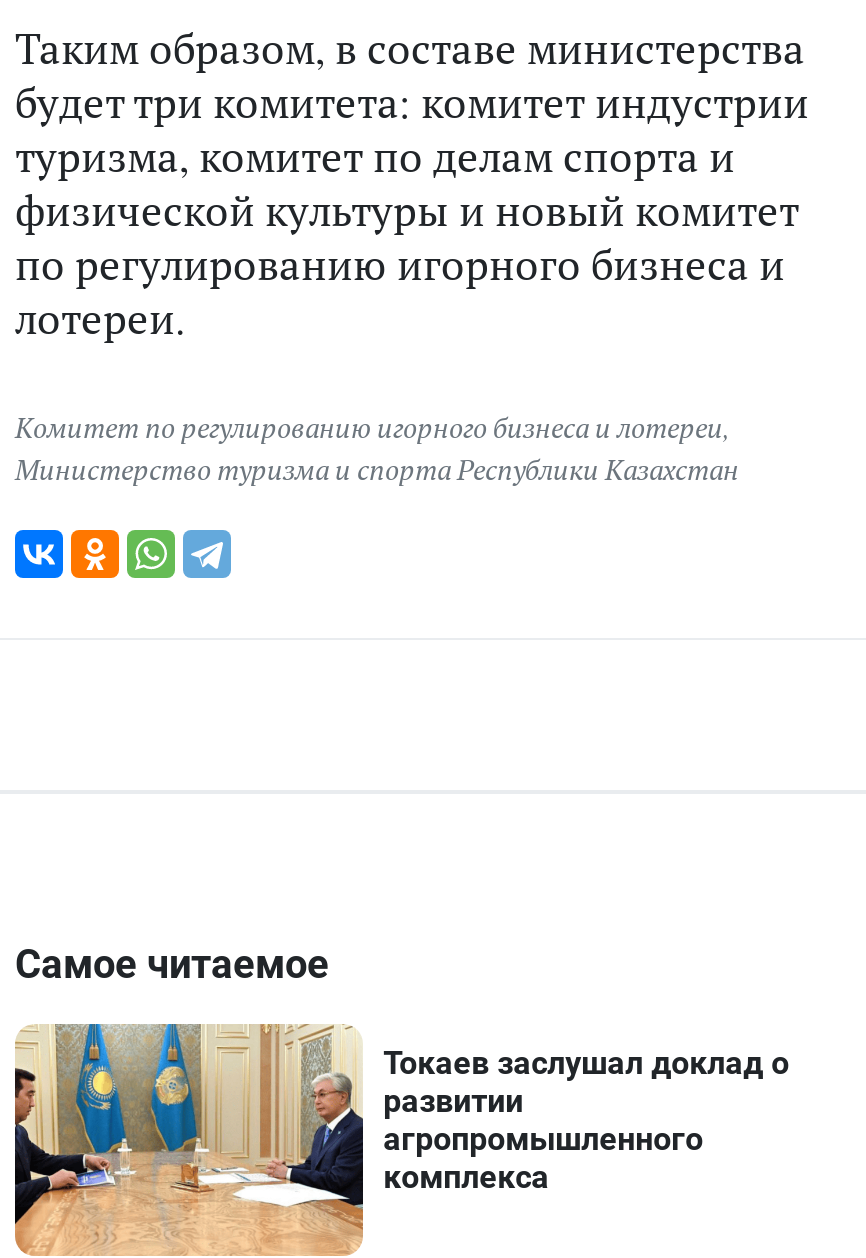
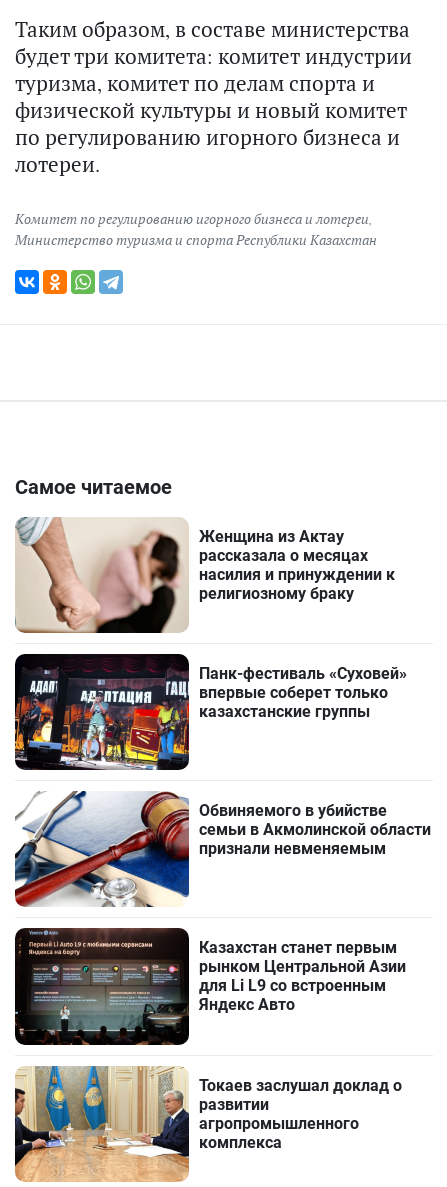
none -> [14,653,407,771] [image] | Панк-фестиваль «Суховей» | впервые соберет только | казахстанские группы
none -> [14,790,431,908] [image] | Обвиняемого в убийстве | семьи в Акмолинской области | признали невменяемым
none -> [14,927,406,1046] [image] | Казахстан станет первым | рынком Центральной Азии | для Li L9 со встроенным | Яндекс Авто
none -> [15,516,395,634] [image] | Женщина из Актау | рассказала о месяцах | насилия и принуждении к | религиозному браку

